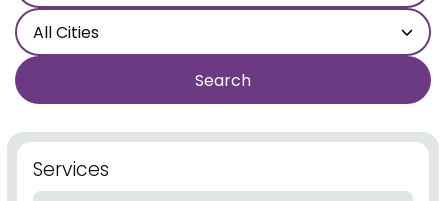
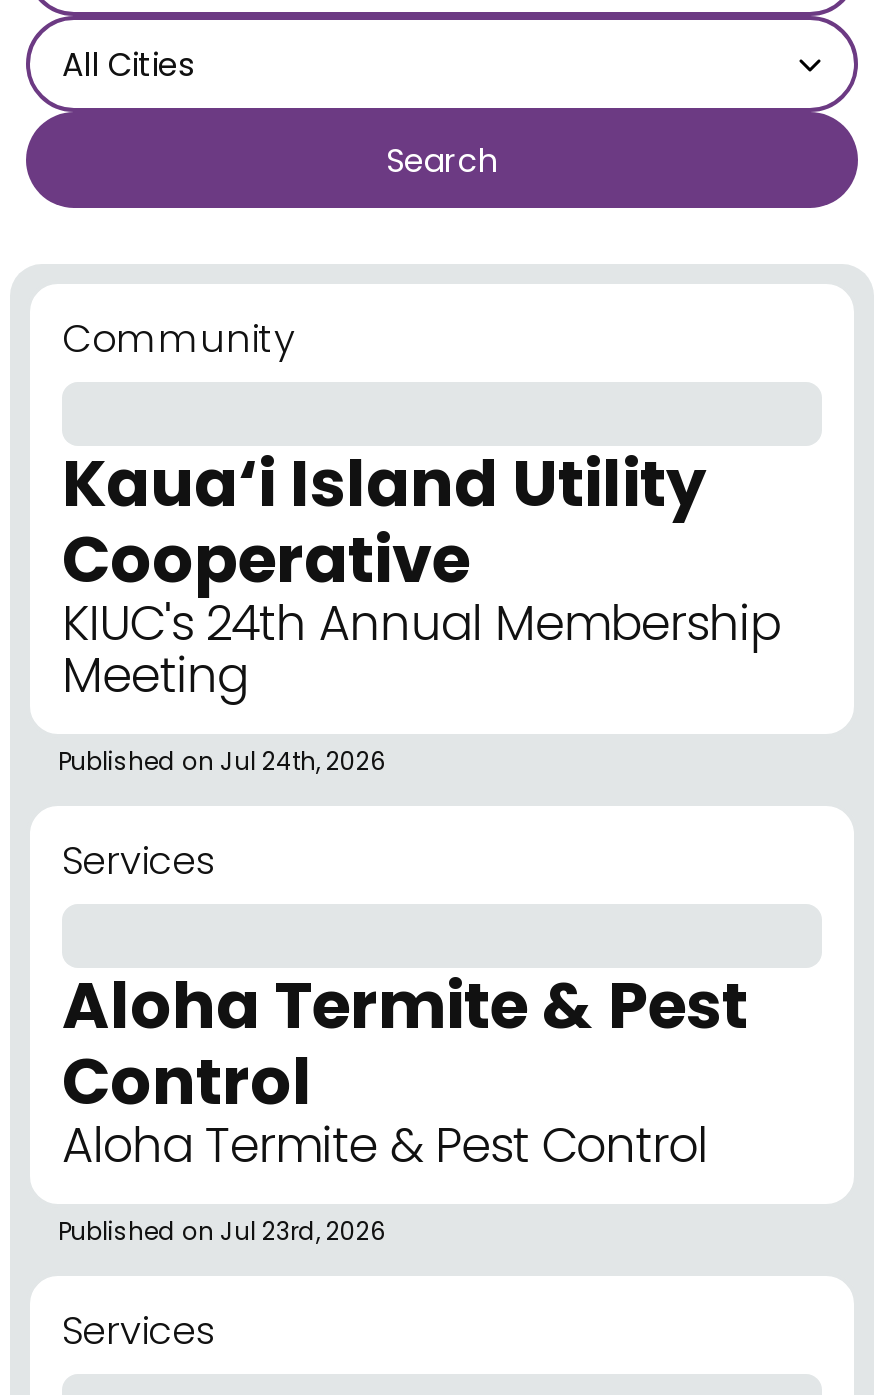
none -> [58,312,780,1248] Community | Kaua‘i Island Utility | Cooperative | KIUC's 24th Annual Membership | Meeting | Published on Jul 24th, 2026 | Services | Aloha Termite & Pest | Control | Aloha Termite & Pest Control | Published on Jul 23rd, 2026

